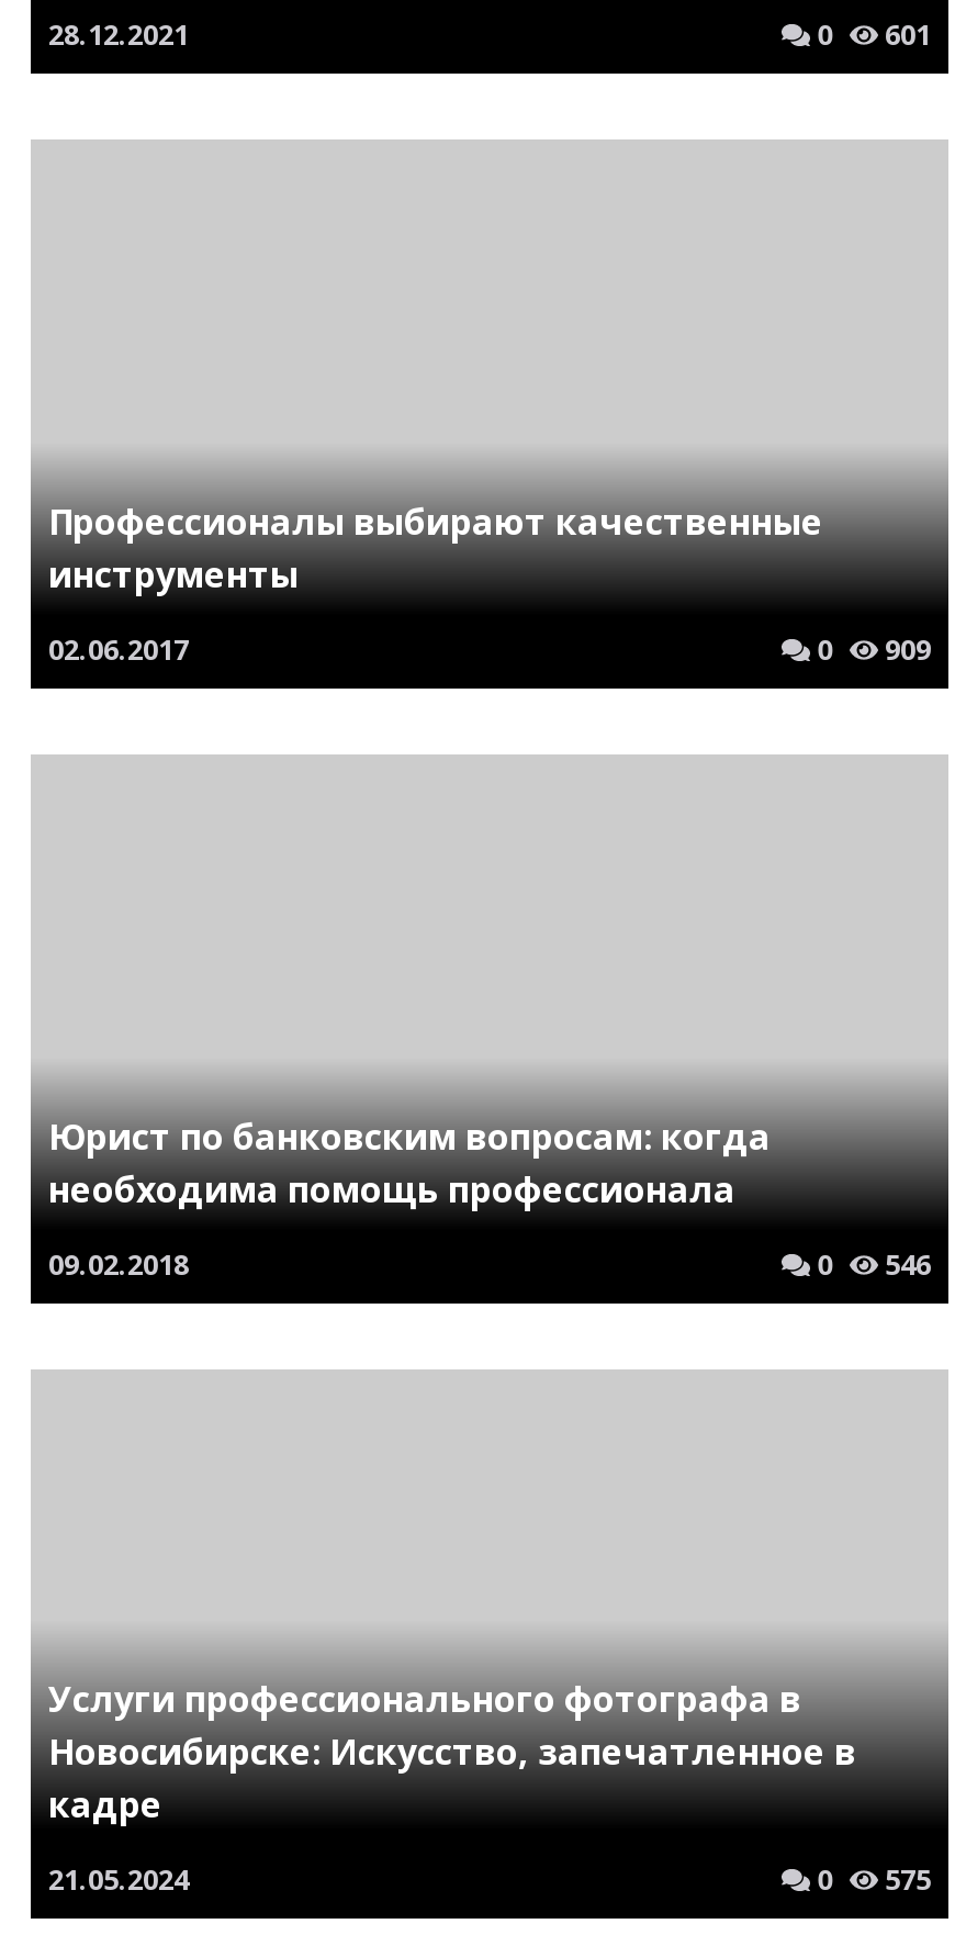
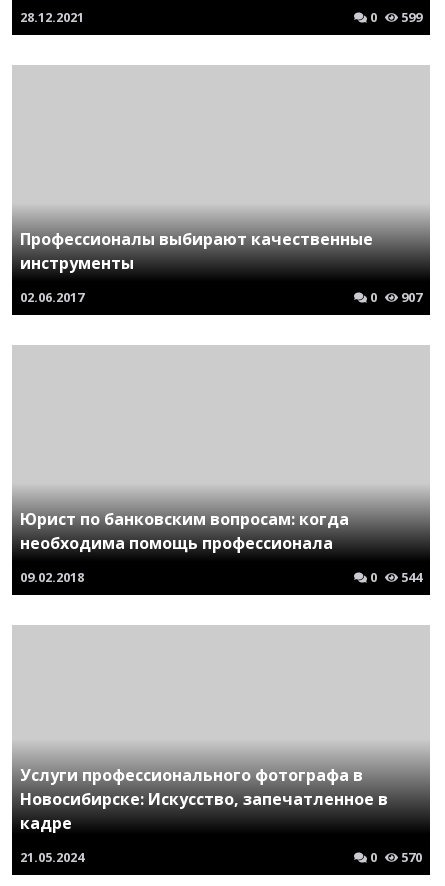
[811,14,931,54] 0 601 -> [367,8,422,26] 0 599
[811,629,931,669] 0 909 -> [367,288,422,306] 0 907
[811,1244,931,1284] 0 546 -> [367,568,422,586] 0 544
[811,1859,931,1899] 0 575 -> [367,848,422,866] 0 570

